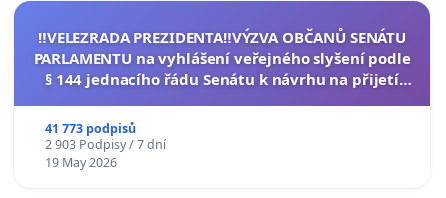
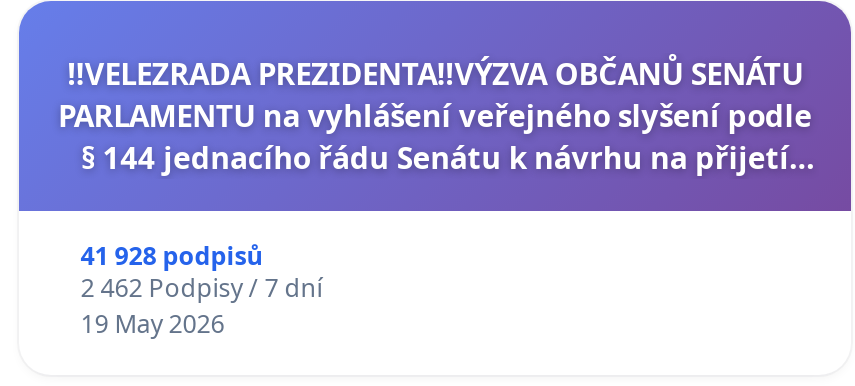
[45,120,136,137] 41 773 podpisů -> [81,240,263,274] 41 928 podpisů
[45,136,166,153] 2 903 Podpisy / 7 dní -> [81,272,323,306] 2 462 Podpisy / 7 dní

